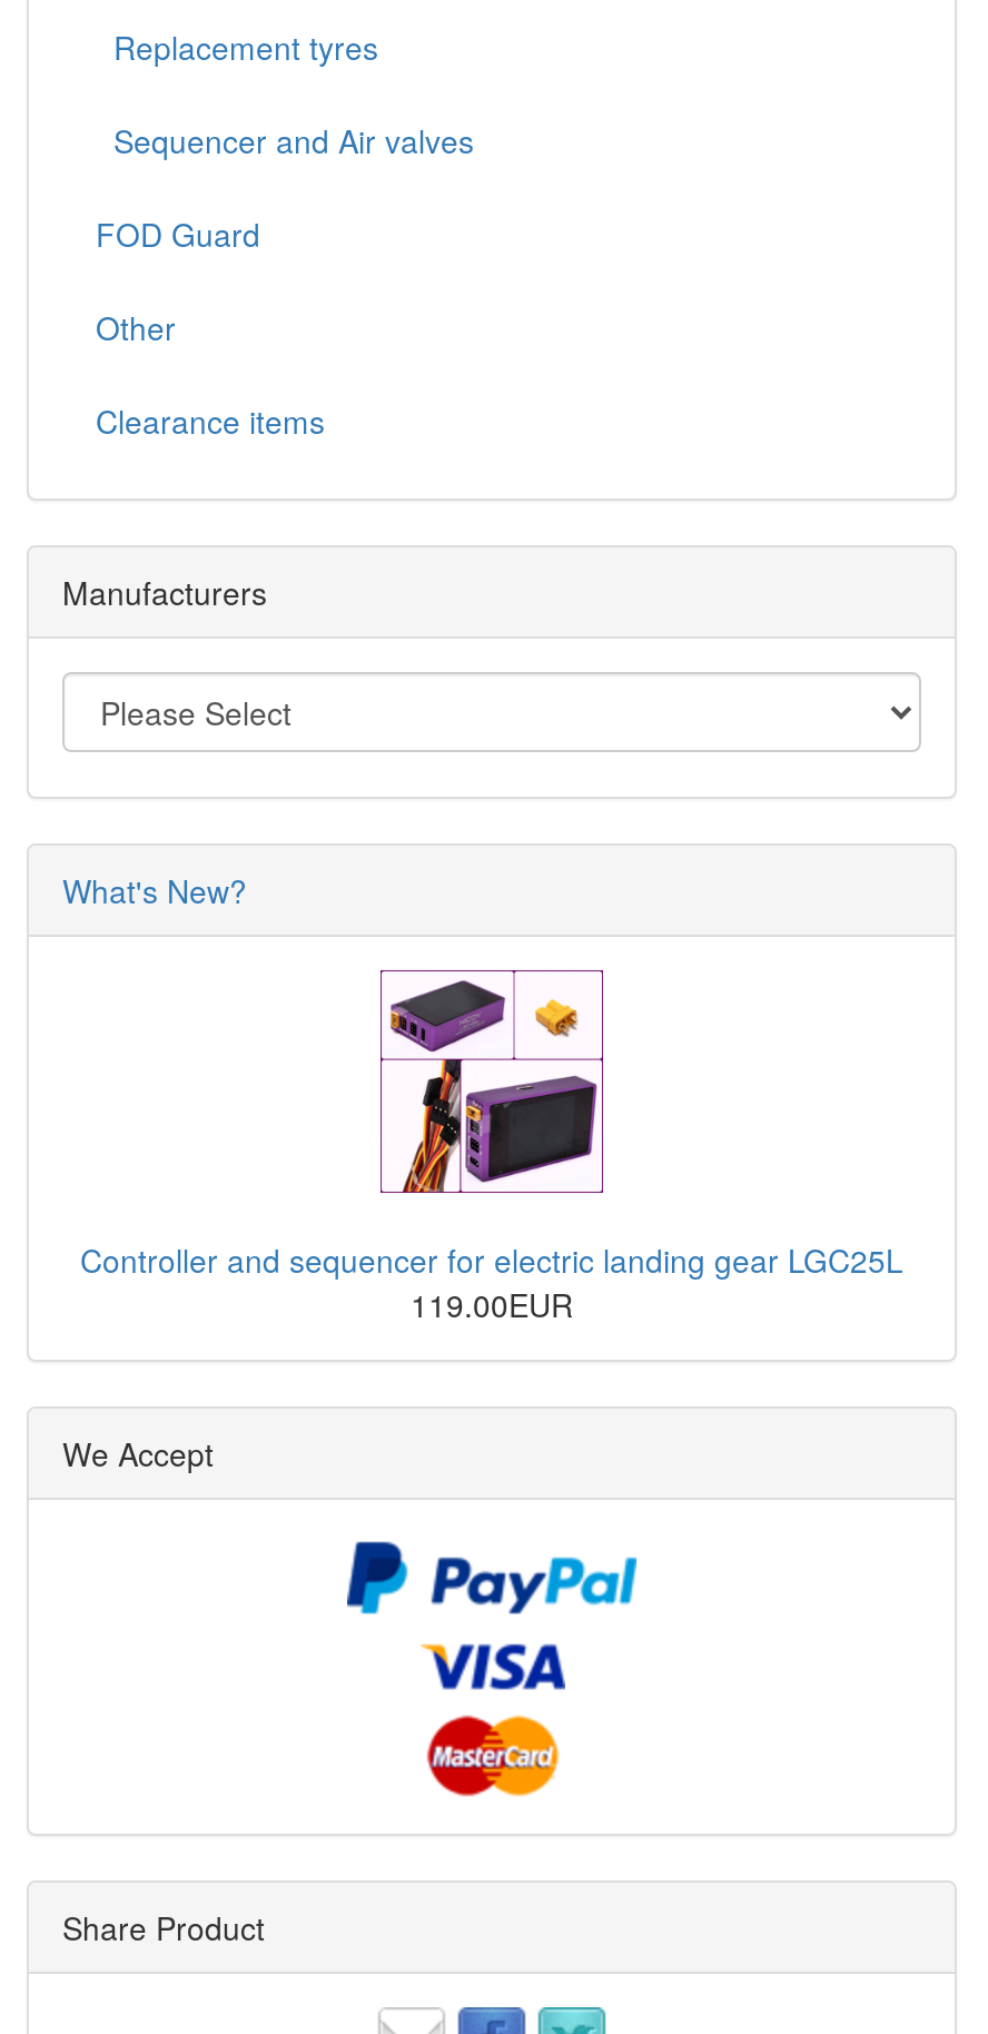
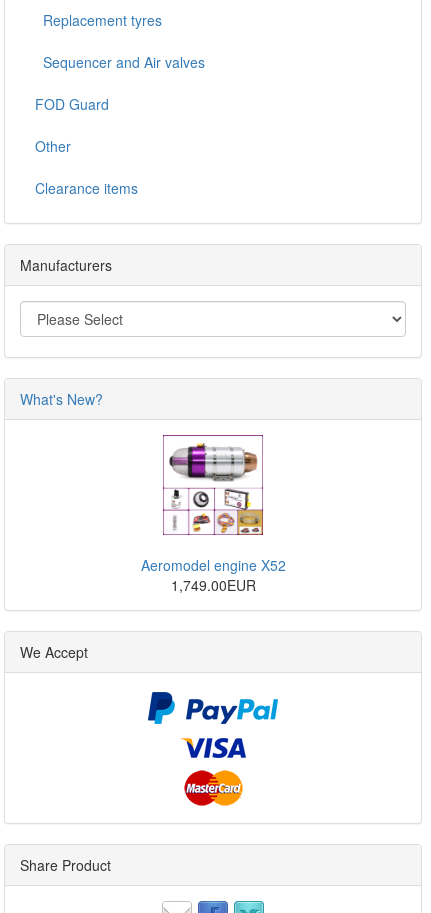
[80,977,903,1327] [image] | Controller and sequencer for electric landing gear LGC25L | 119.00EUR -> [140,435,285,595] [image] | Aeromodel engine X52 | 1,749.00EUR

